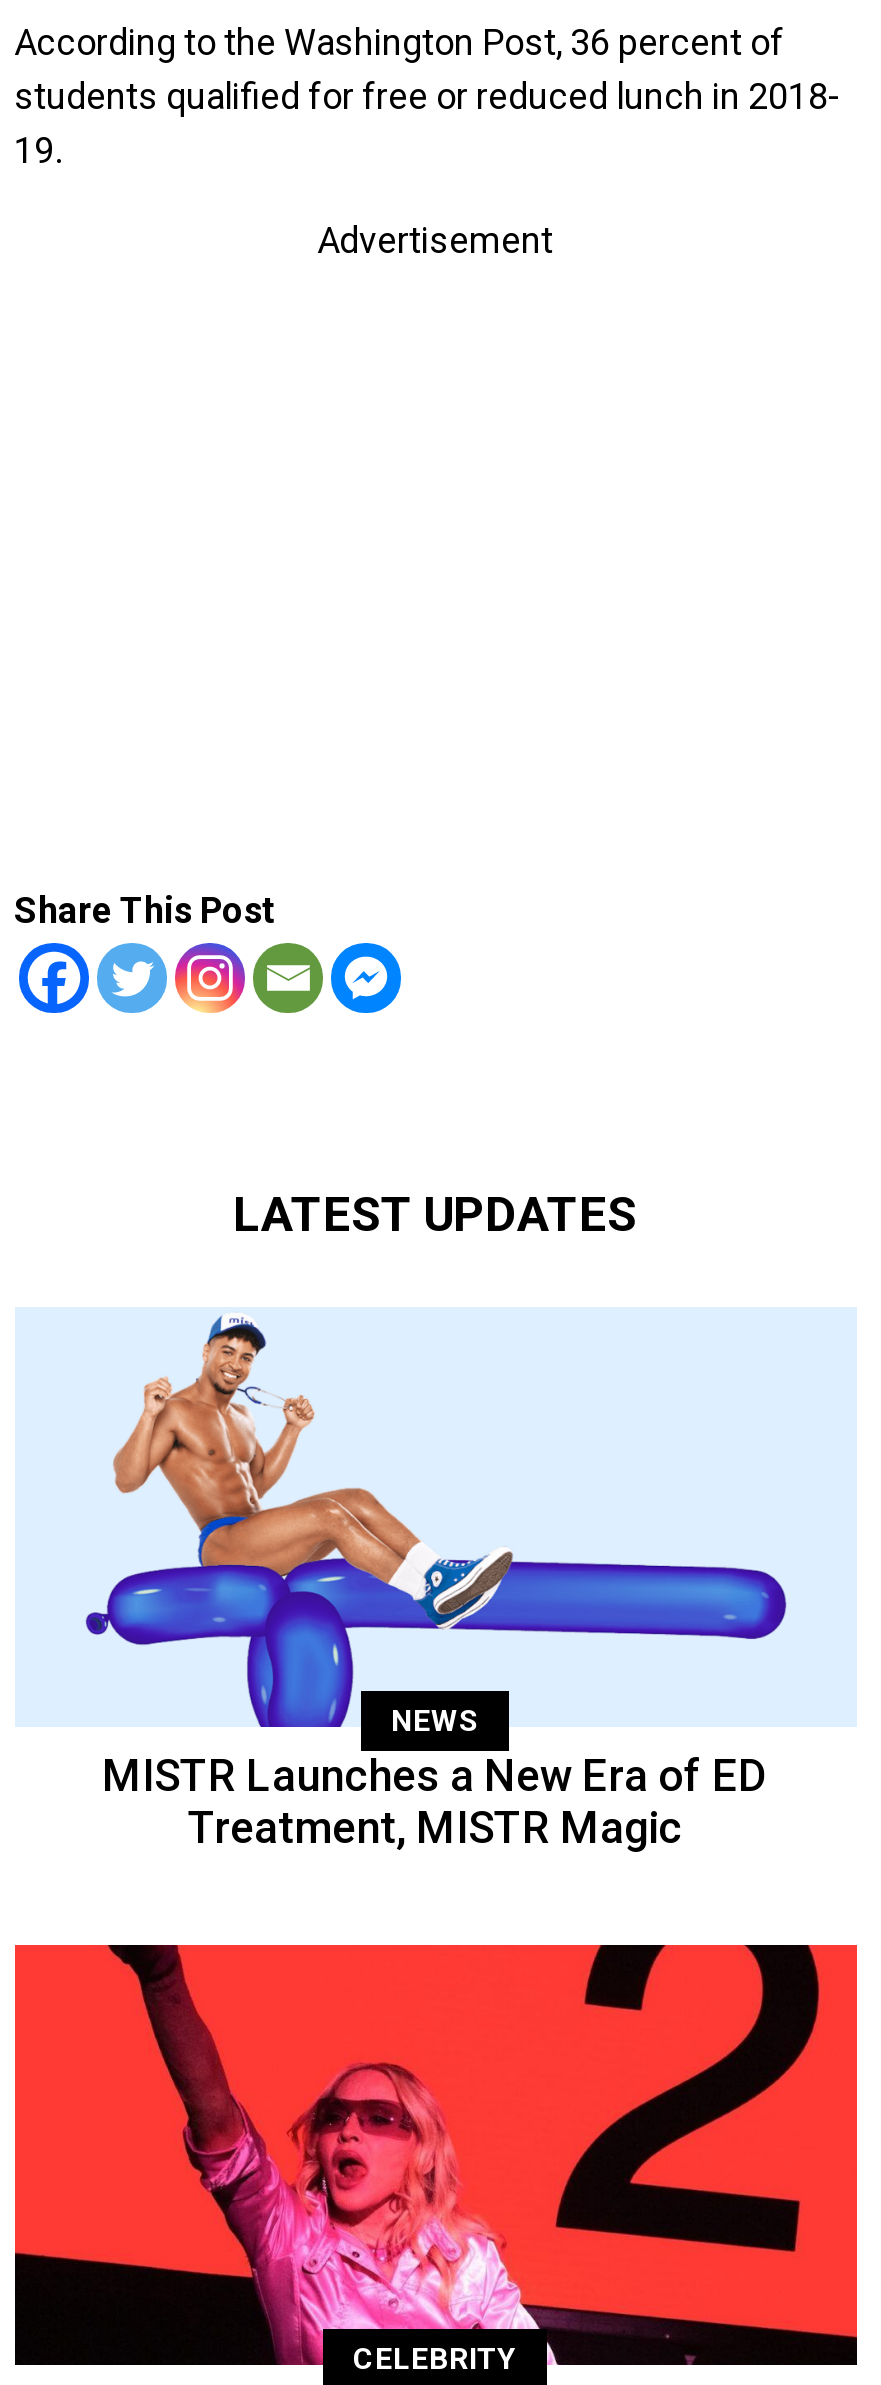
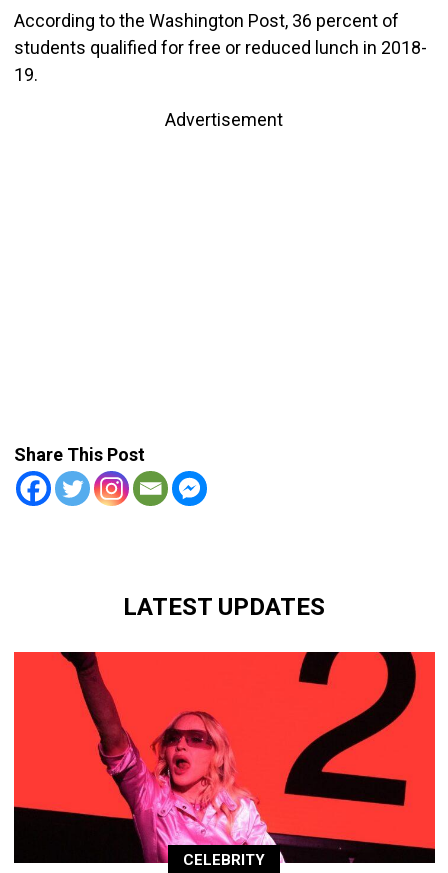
[17,1309,855,1852] [image] | NEWS | MISTR Launches a New Era of ED | Treatment, MISTR Magic -> none

